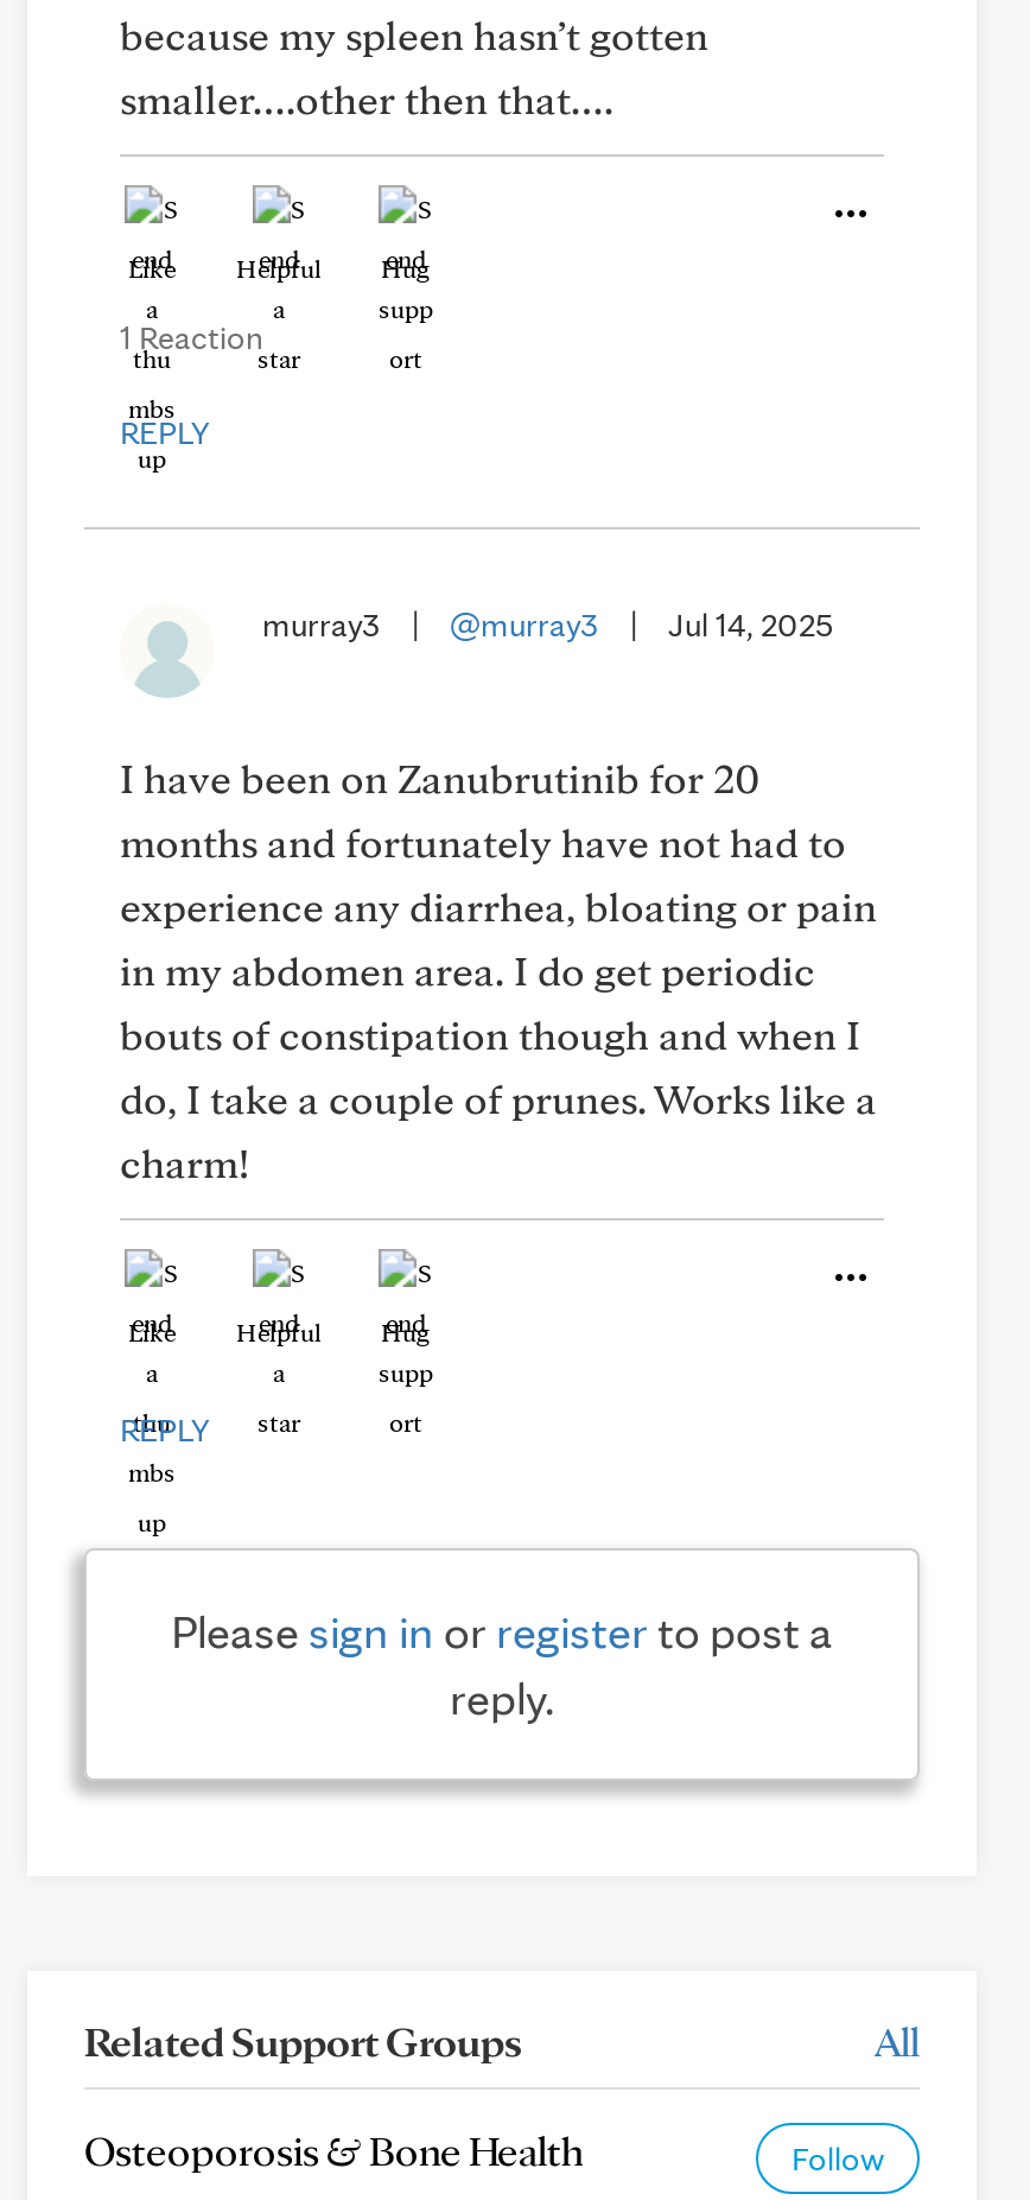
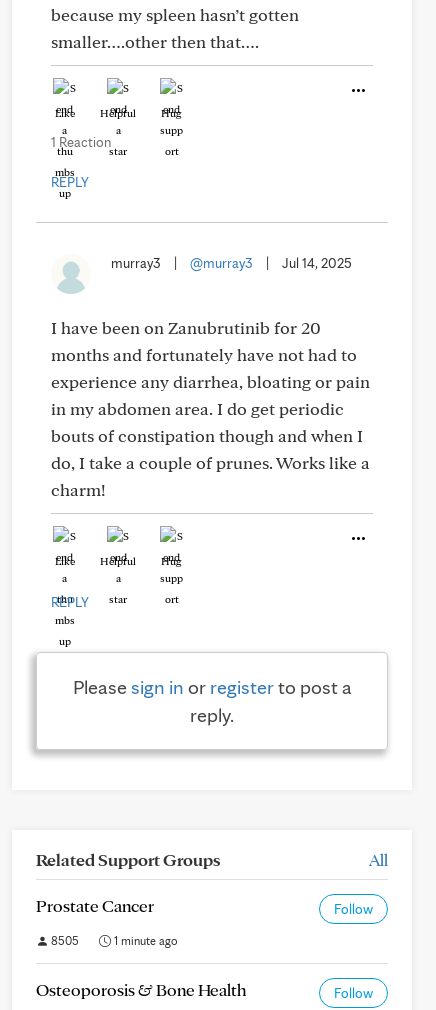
none -> [36,895,373,948] Prostate Cancer | Follow | 8505 | 1 minute ago

